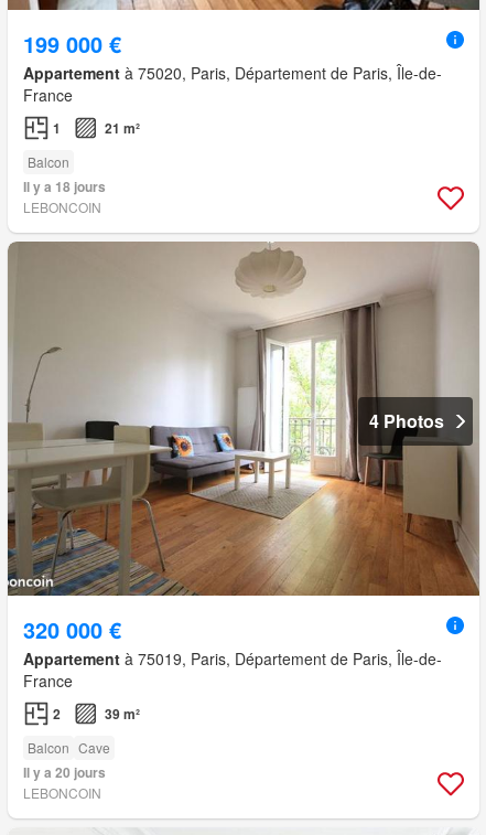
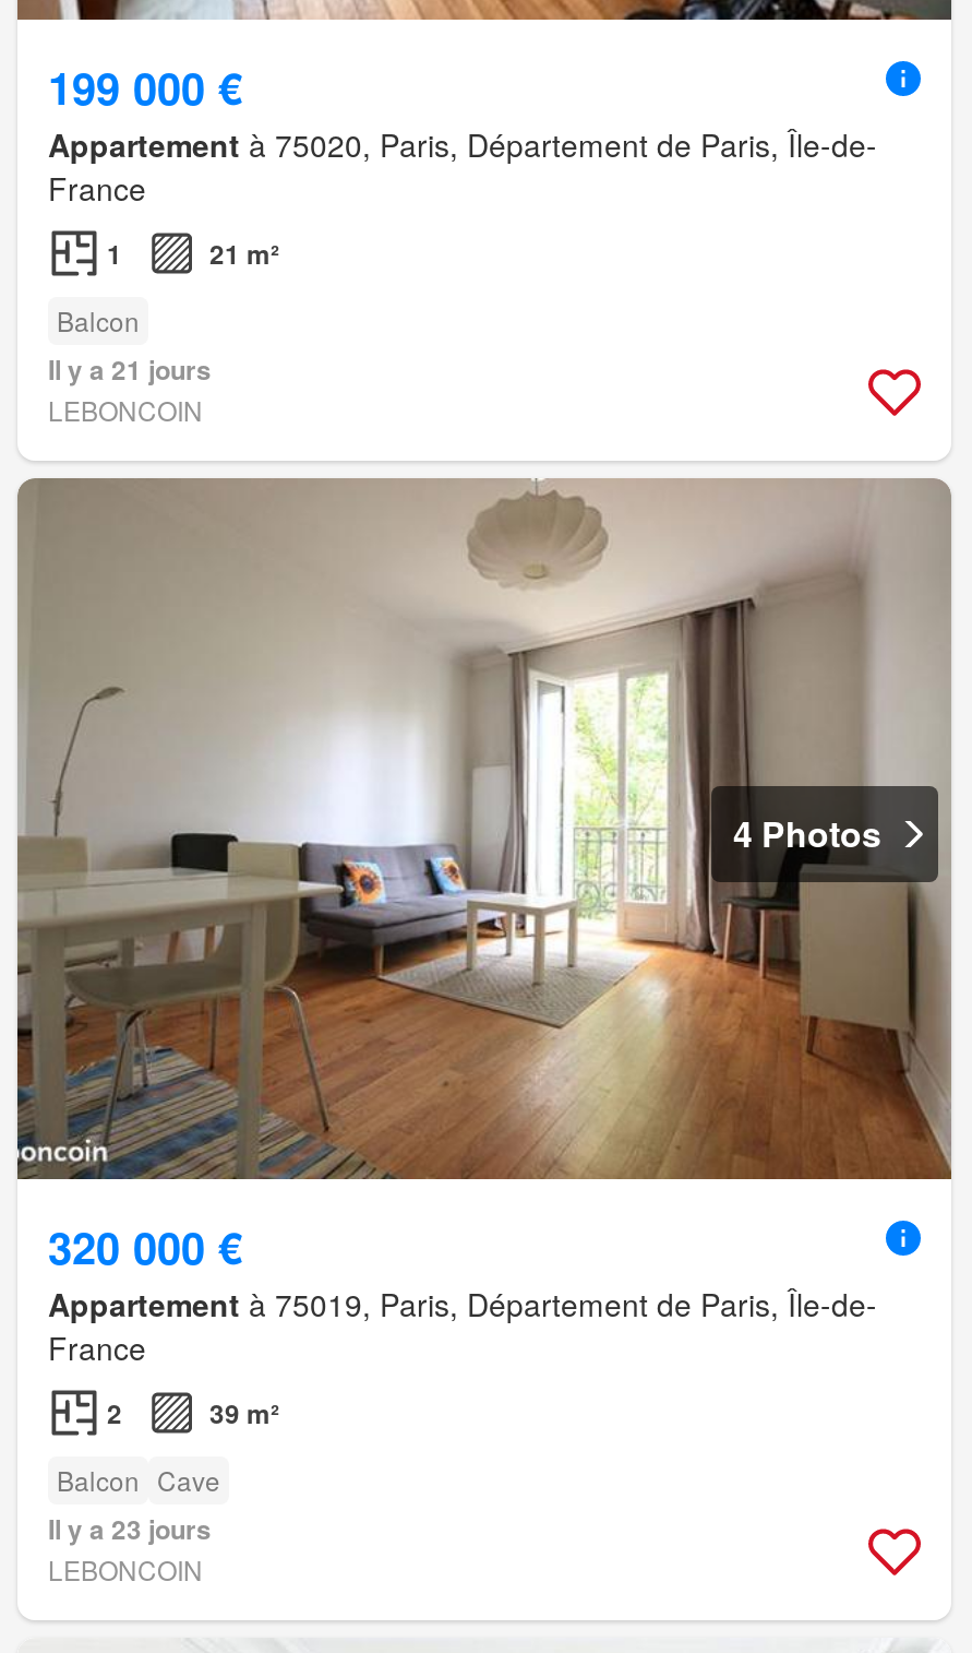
[23,176,106,196] Il y a 18 jours -> [48,349,212,389] Il y a 21 jours
[23,762,106,782] Il y a 20 jours -> [48,1509,212,1548] Il y a 23 jours

